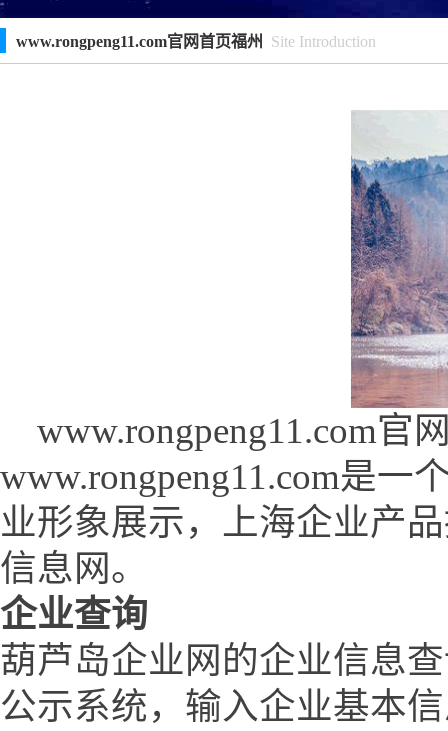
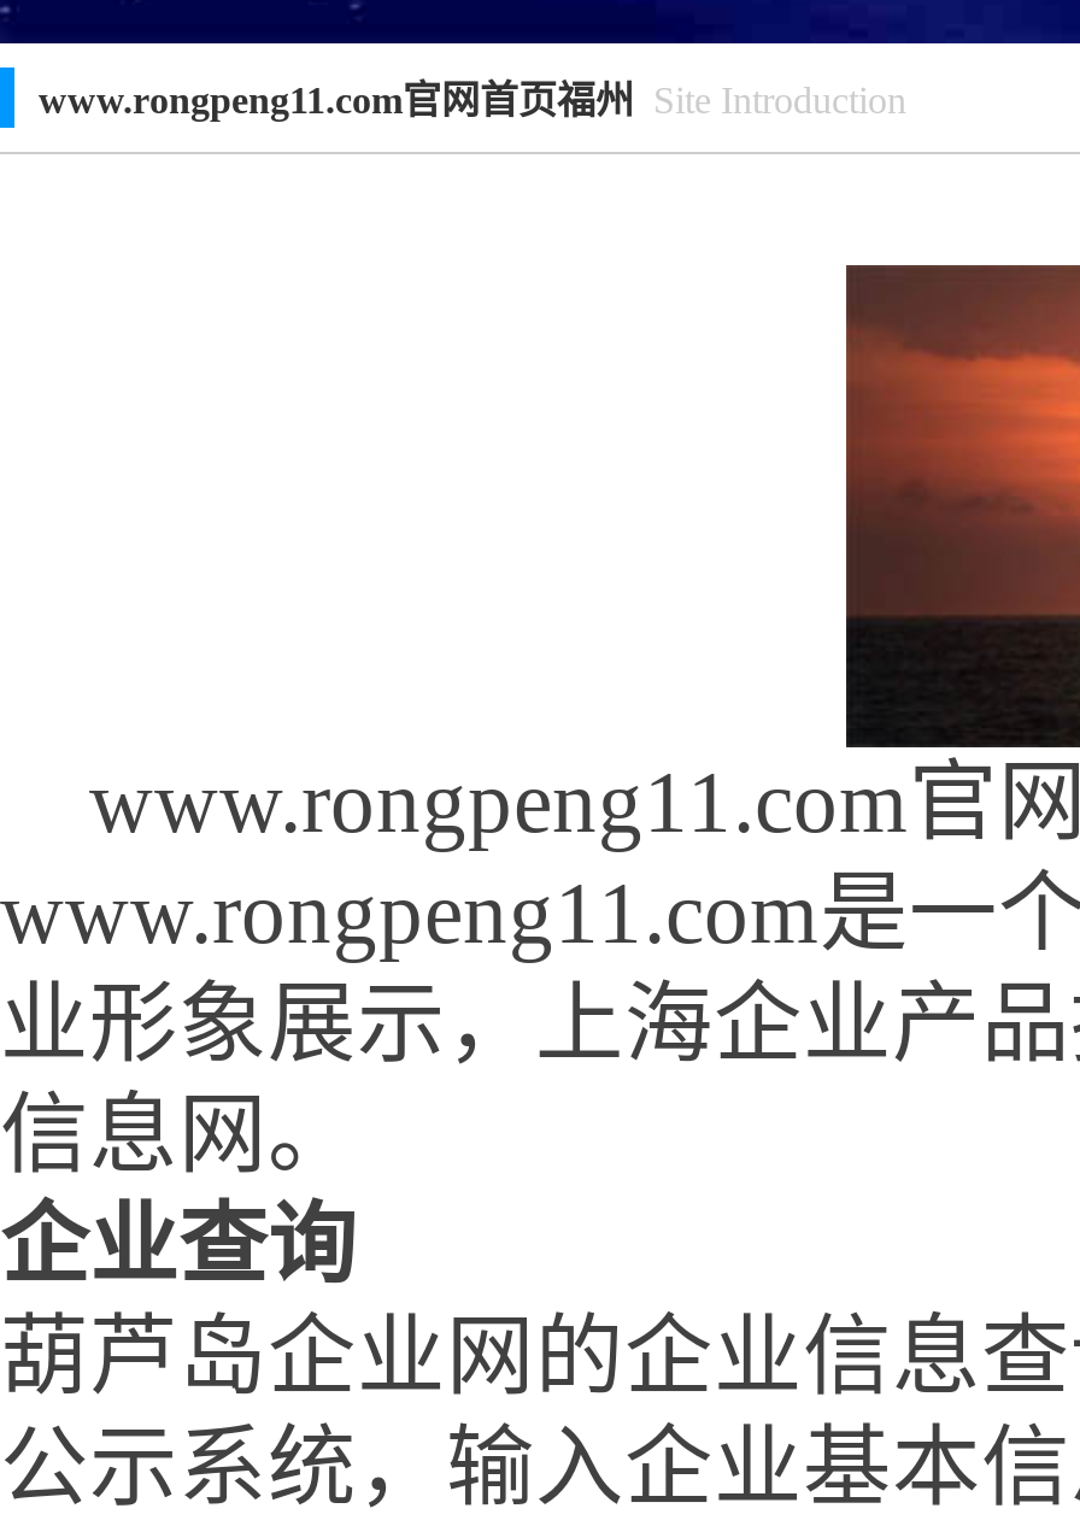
[350,110,445,407] [image] -> [846,263,1073,747] [image]

